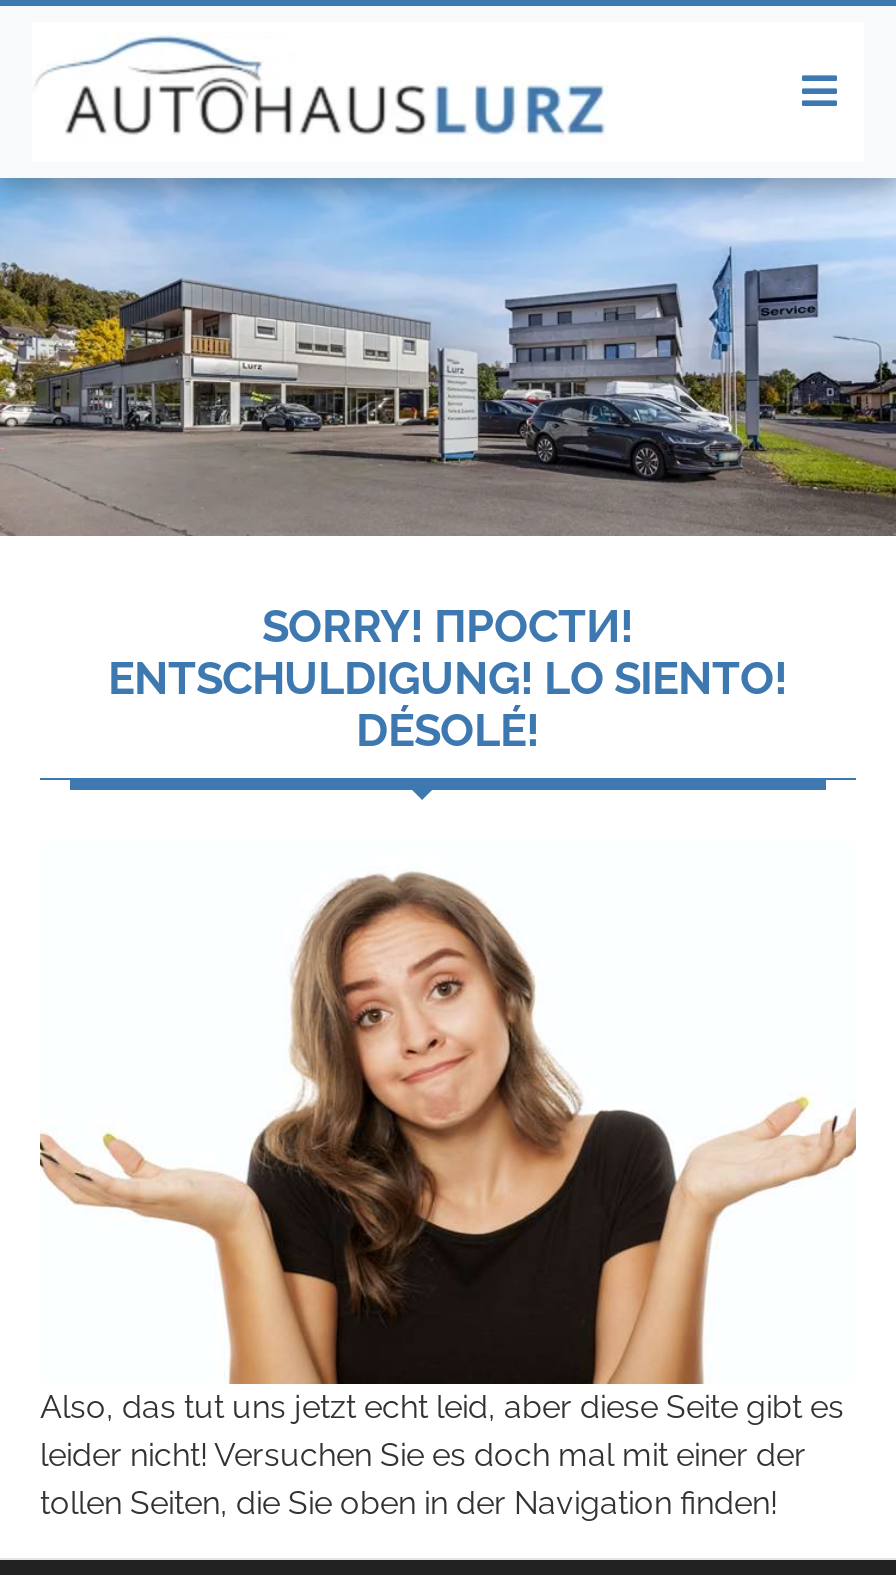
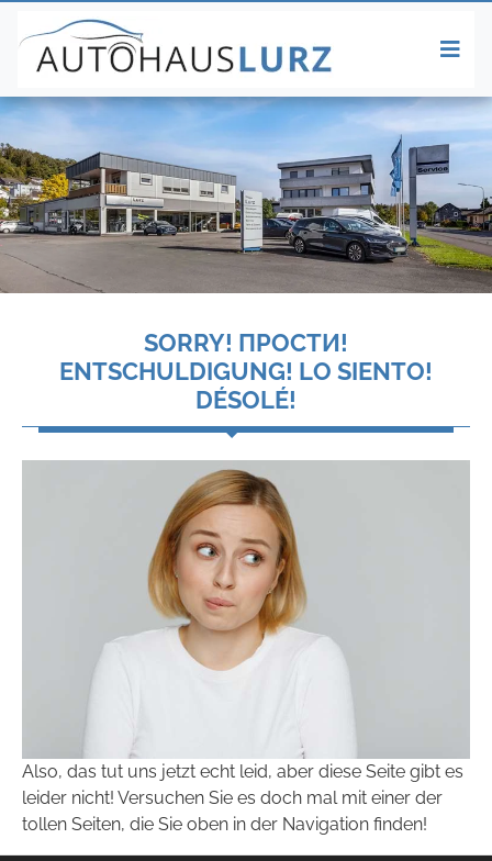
[40,842,856,1384] [image] -> [22,460,470,759] [image]

